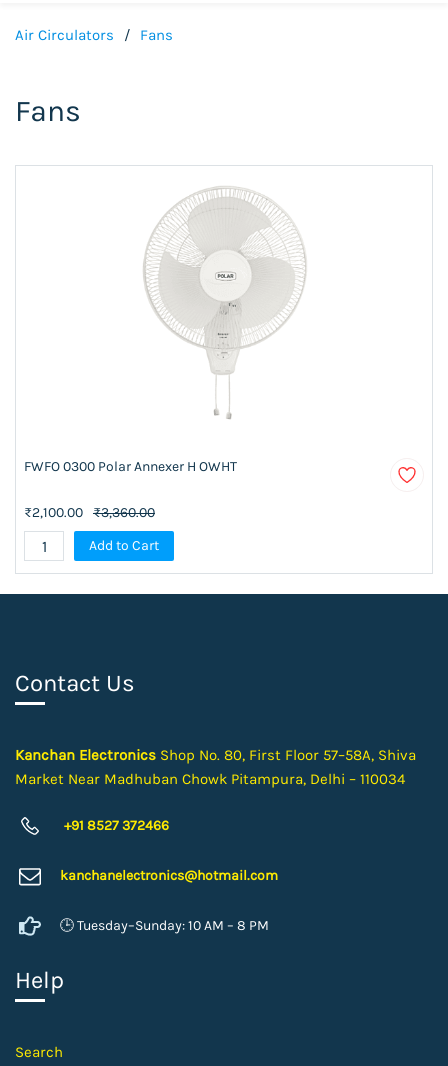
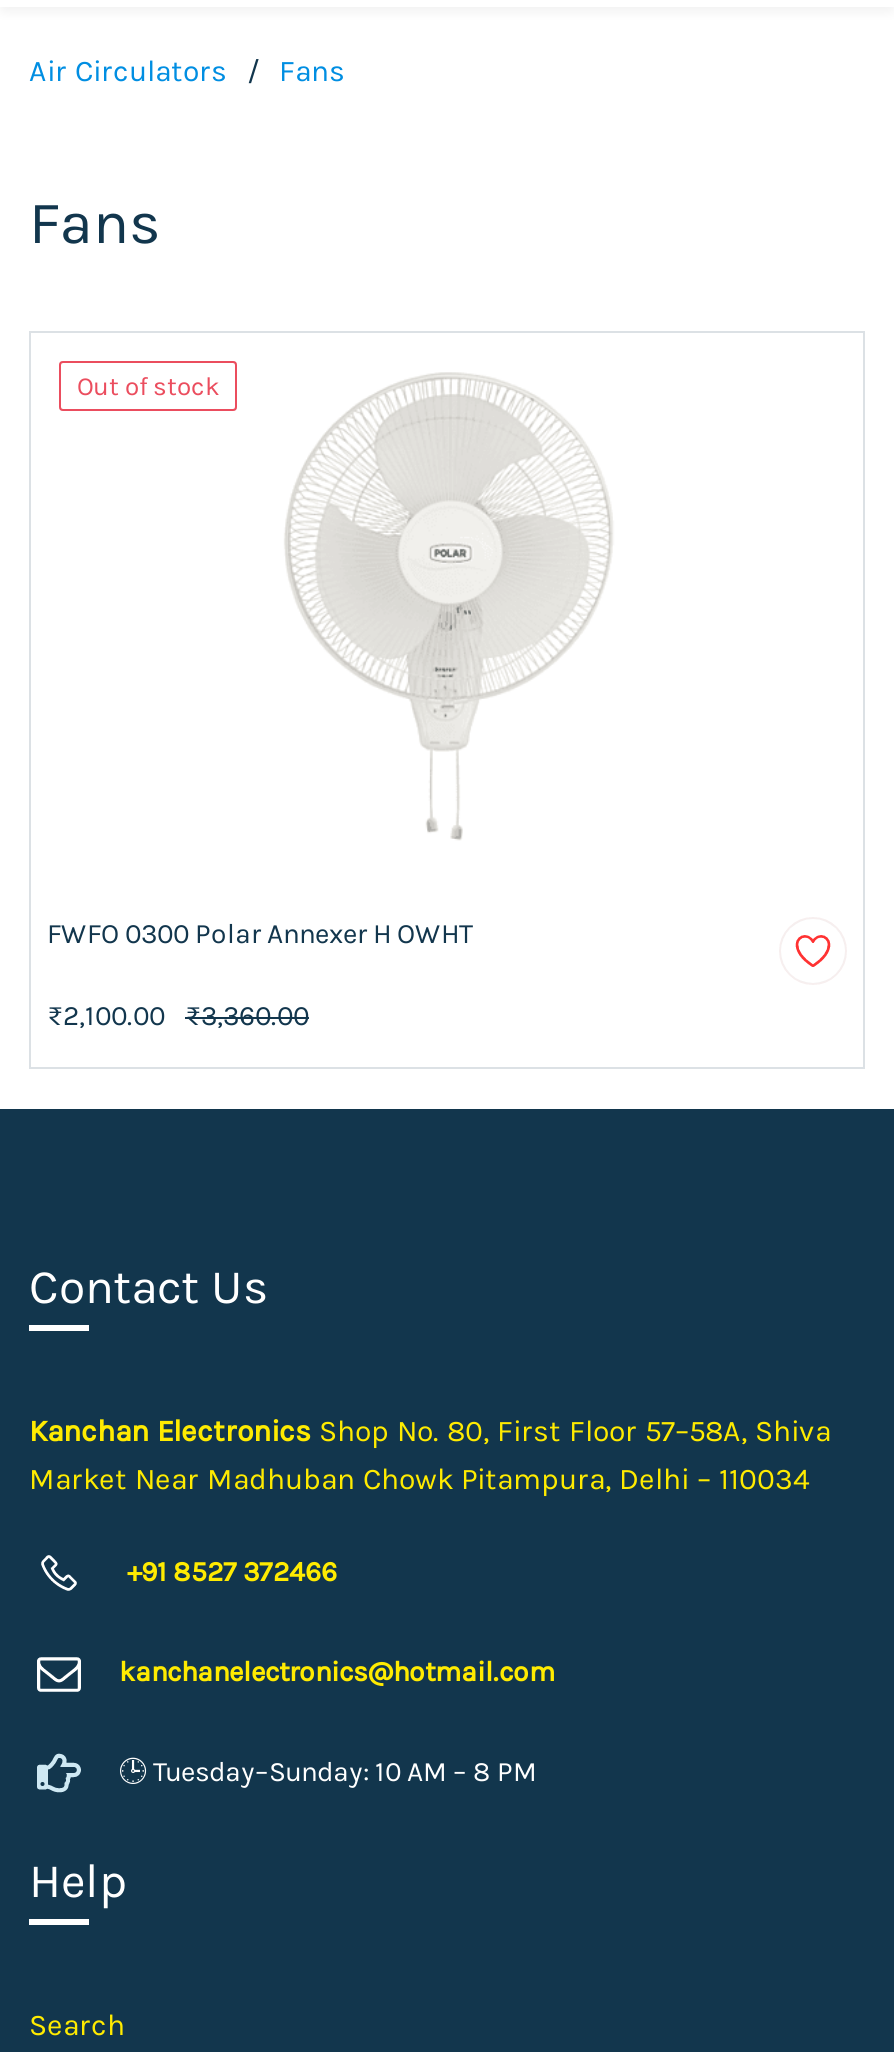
none -> [77,371,219,401] Out of stock
[89,537,159,554] Add to Cart -> none

